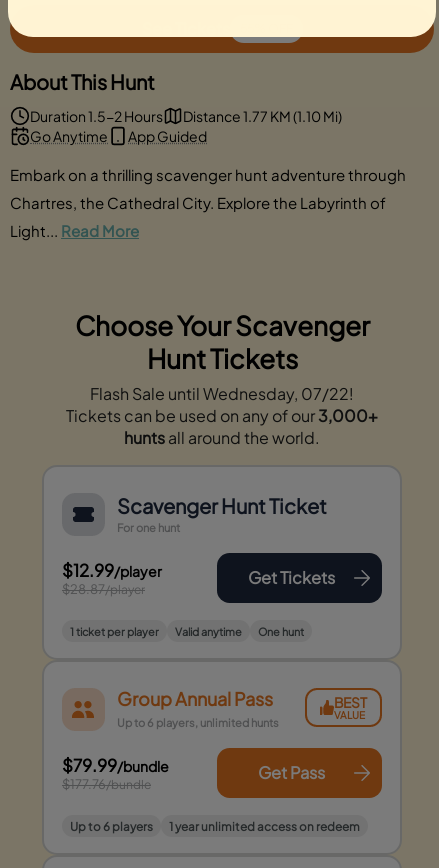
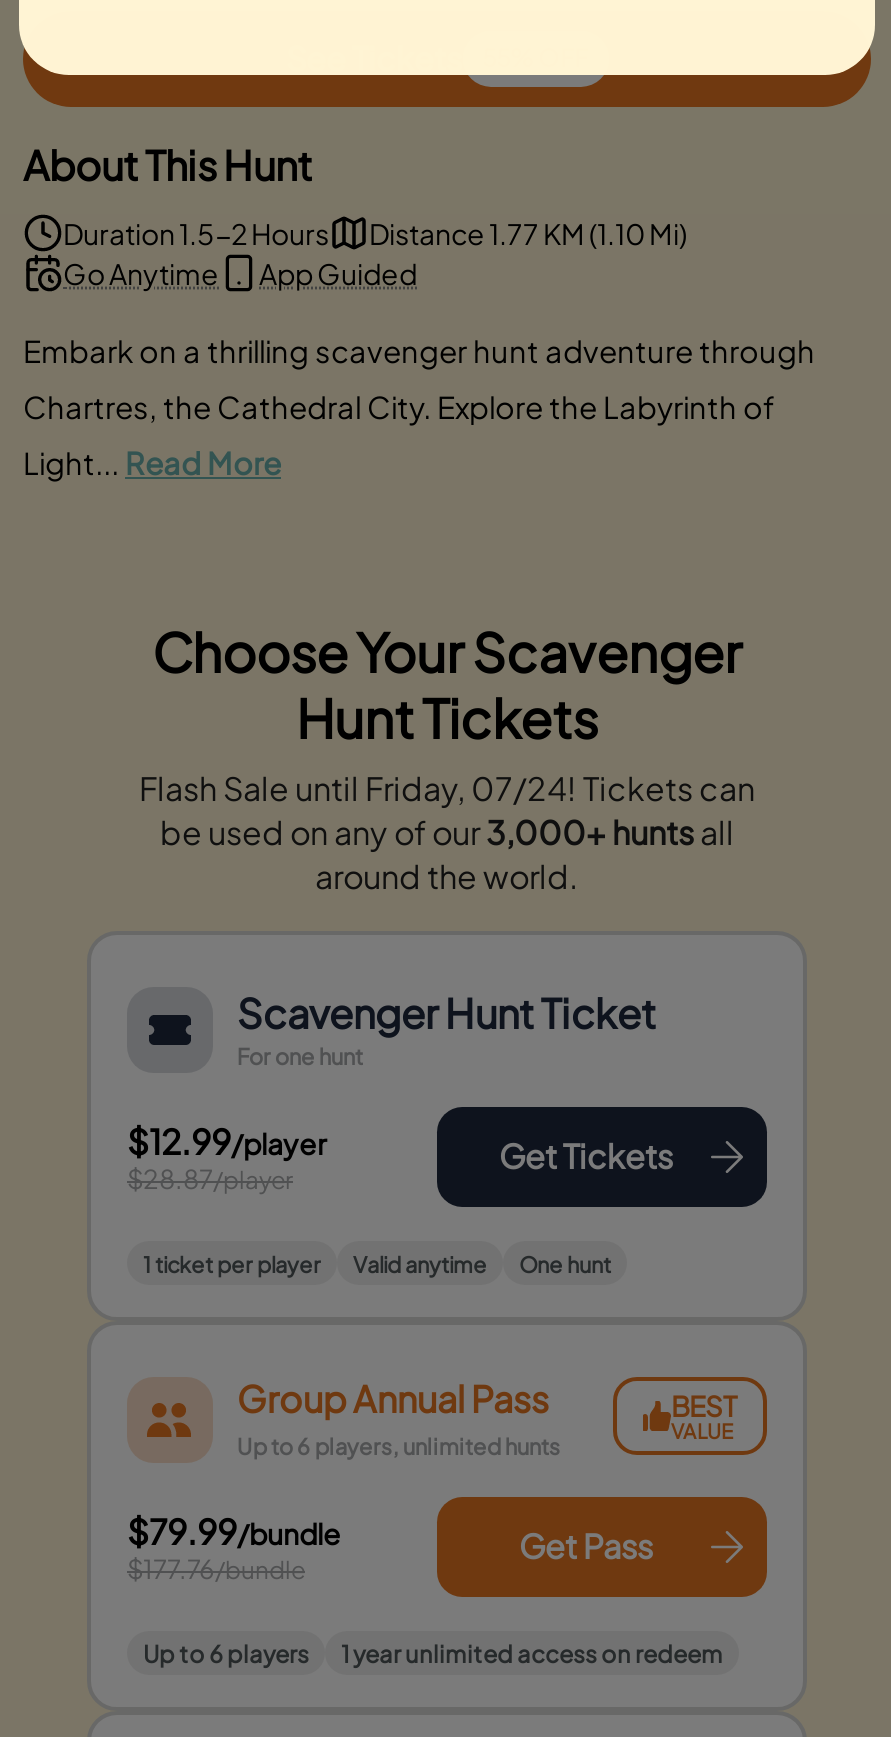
[66,383,378,448] Flash Sale until Wednesday, 07/22! | Tickets can be used on any of our 3,000+ | hunts all around the world. -> [139,767,755,897] Flash Sale until Friday, 07/24! Tickets can | be used on any of our3,000+ hunts all | around the world.

